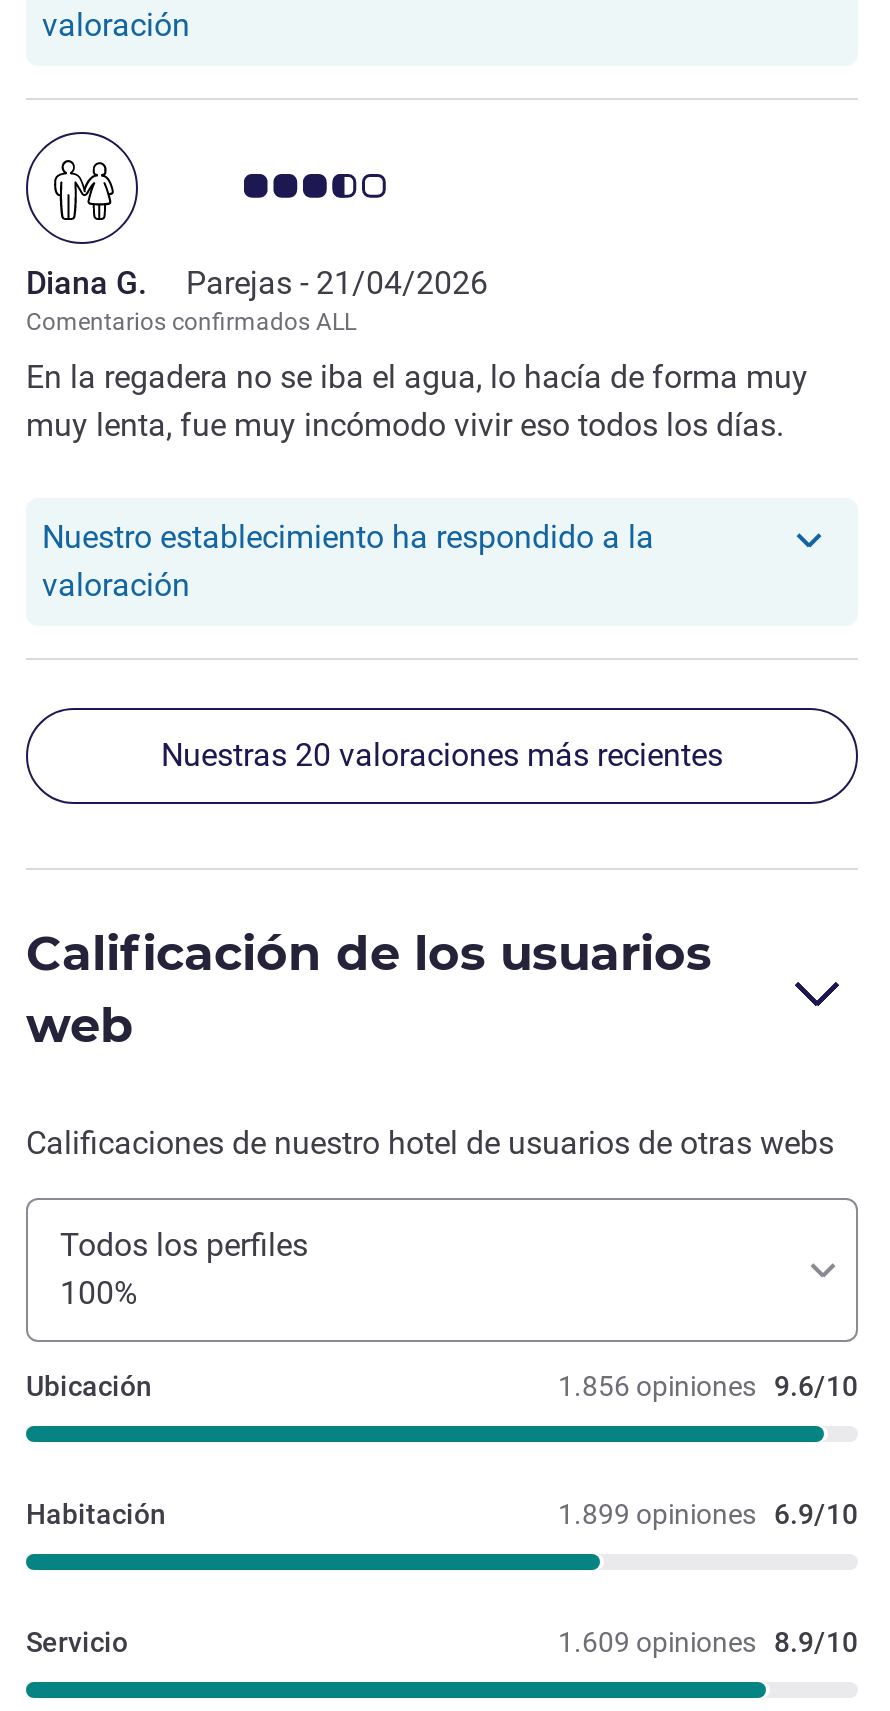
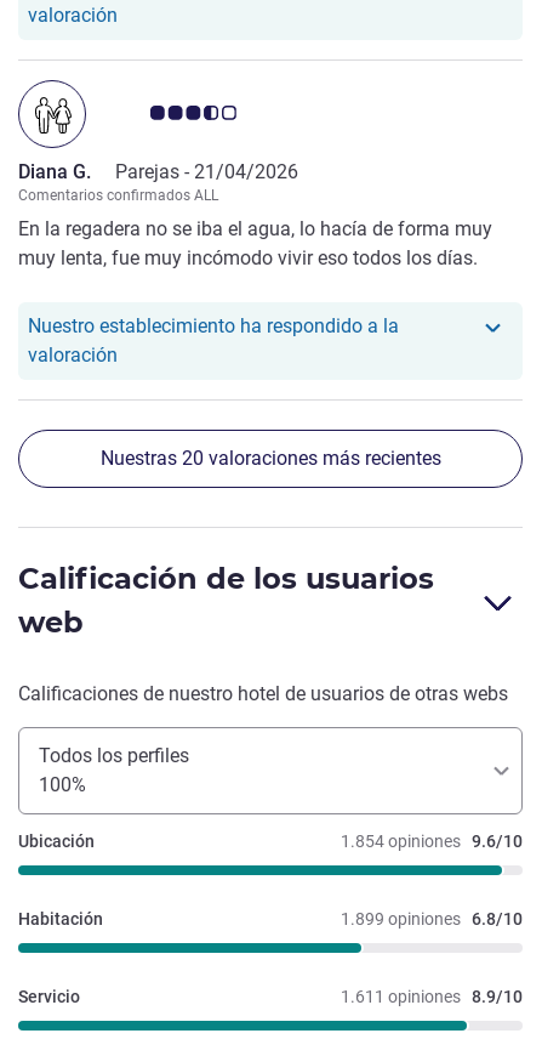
[558,1370,858,1402] 1.856 opiniones 9.6/10 -> [341,832,523,851] 1.854 opiniones 9.6/10
[558,1498,858,1530] 1.899 opiniones 6.9/10 -> [341,909,523,929] 1.899 opiniones 6.8/10
[558,1626,858,1658] 1.609 opiniones 8.9/10 -> [341,987,523,1006] 1.611 opiniones 8.9/10

